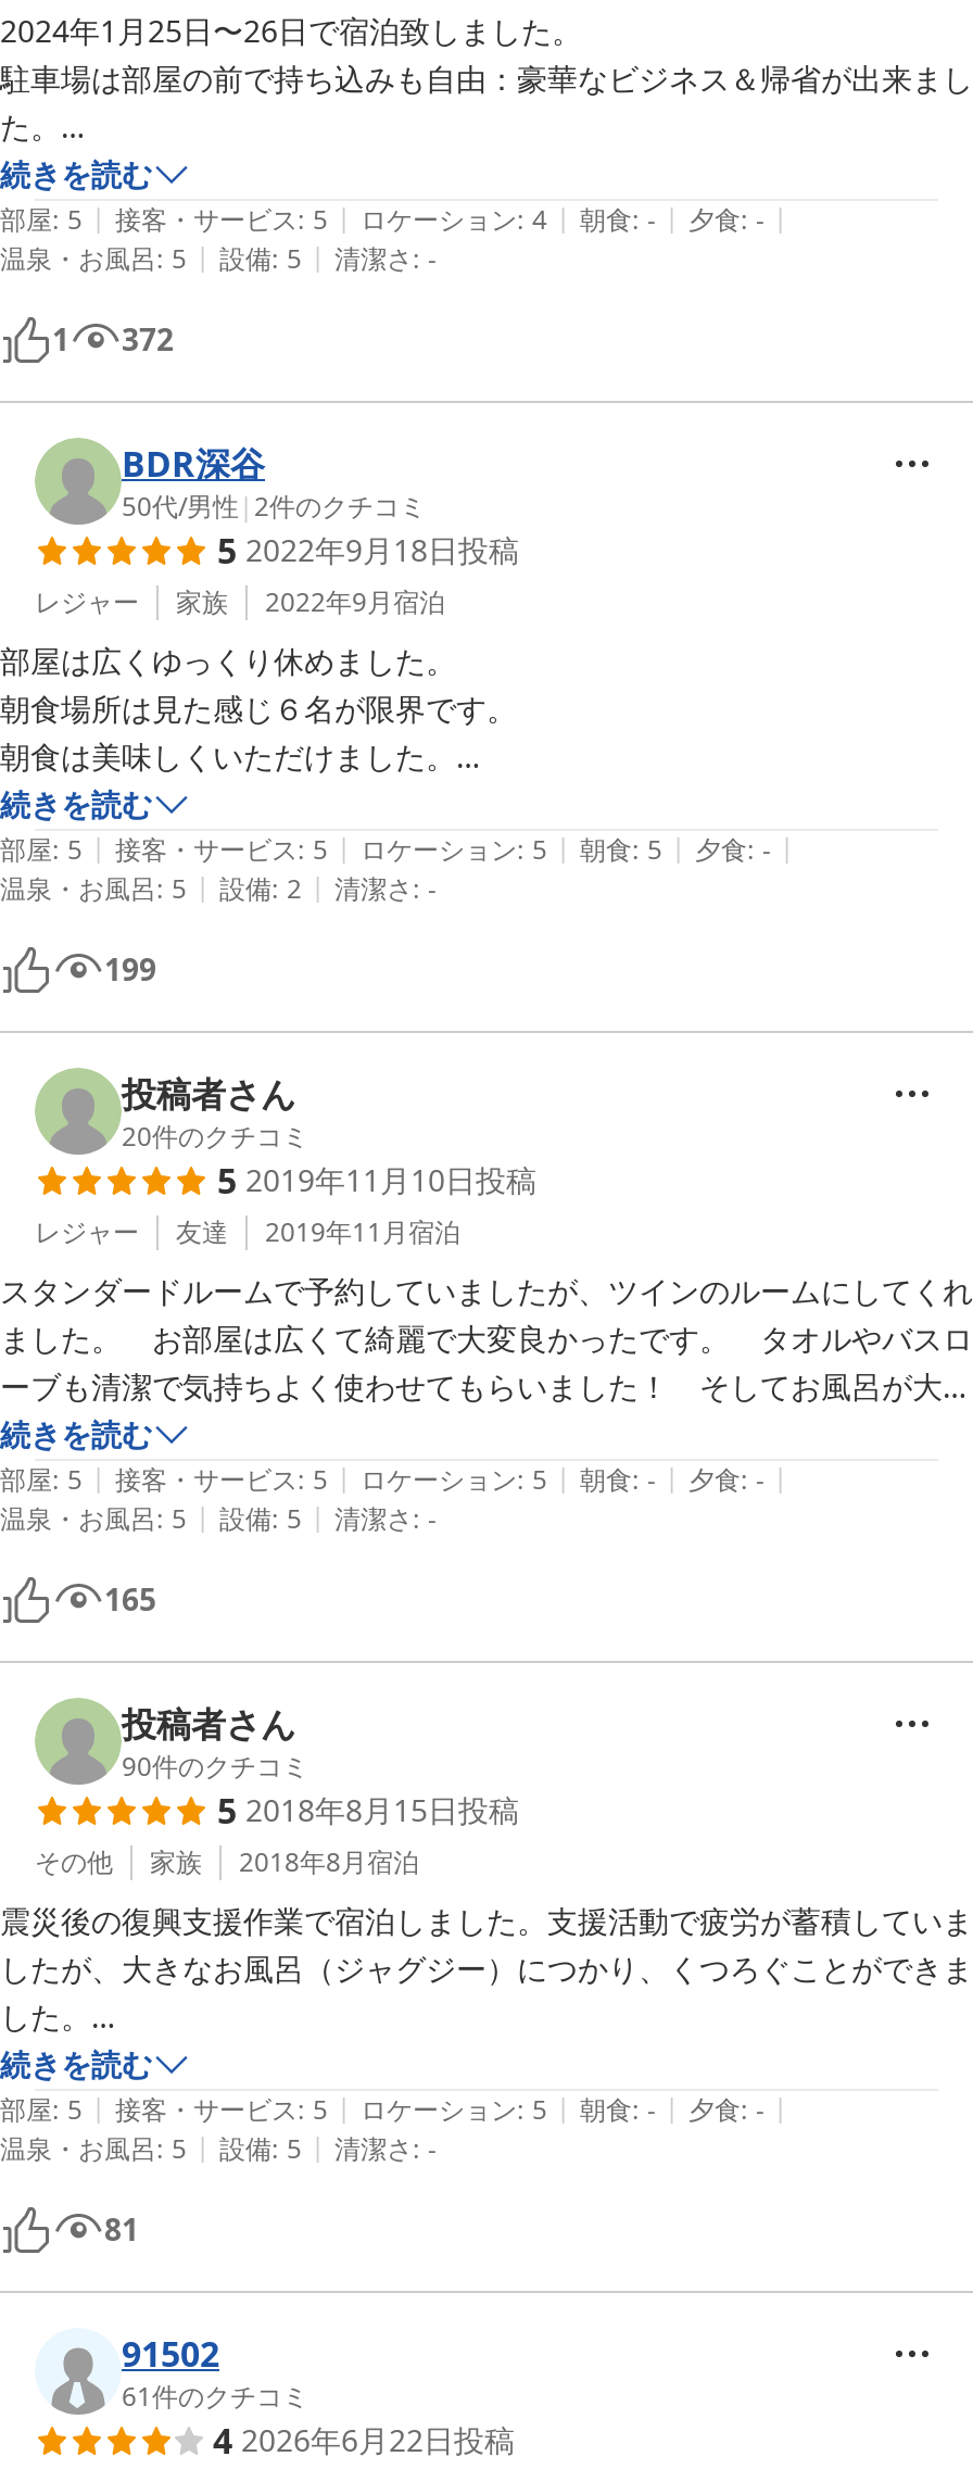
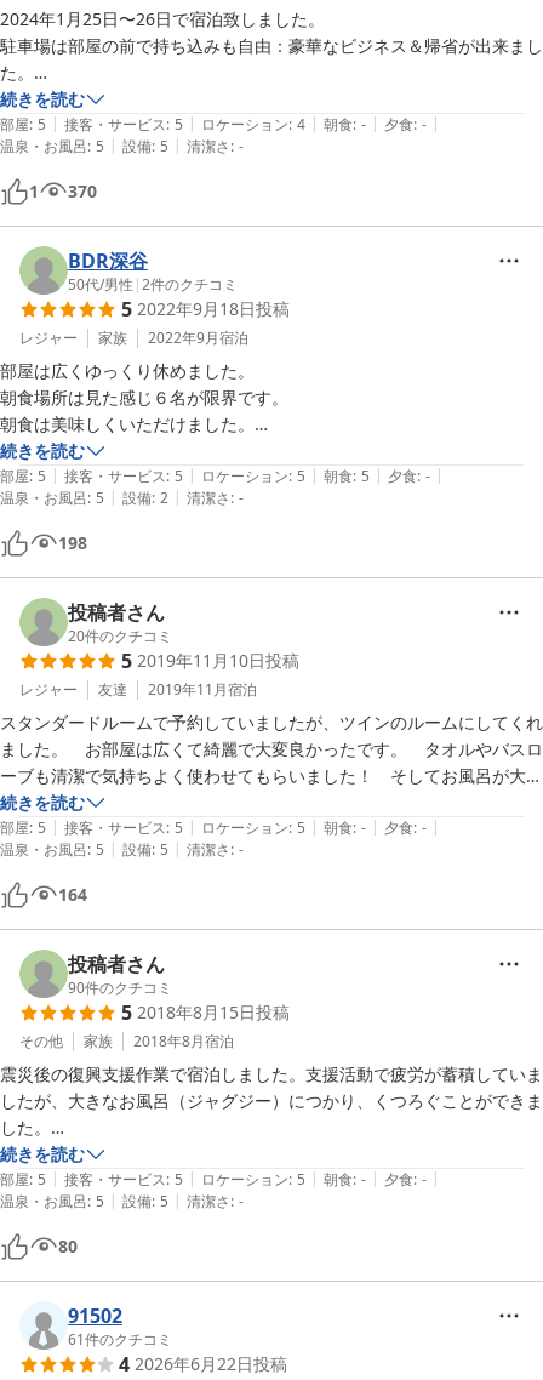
[52,318,174,360] 1 372 -> [29,179,97,203] 1 370
[104,948,156,990] 199 -> [58,531,87,554] 198
[104,1578,156,1620] 165 -> [58,883,87,906] 164
[104,2208,139,2250] 81 -> [58,1234,78,1258] 80

